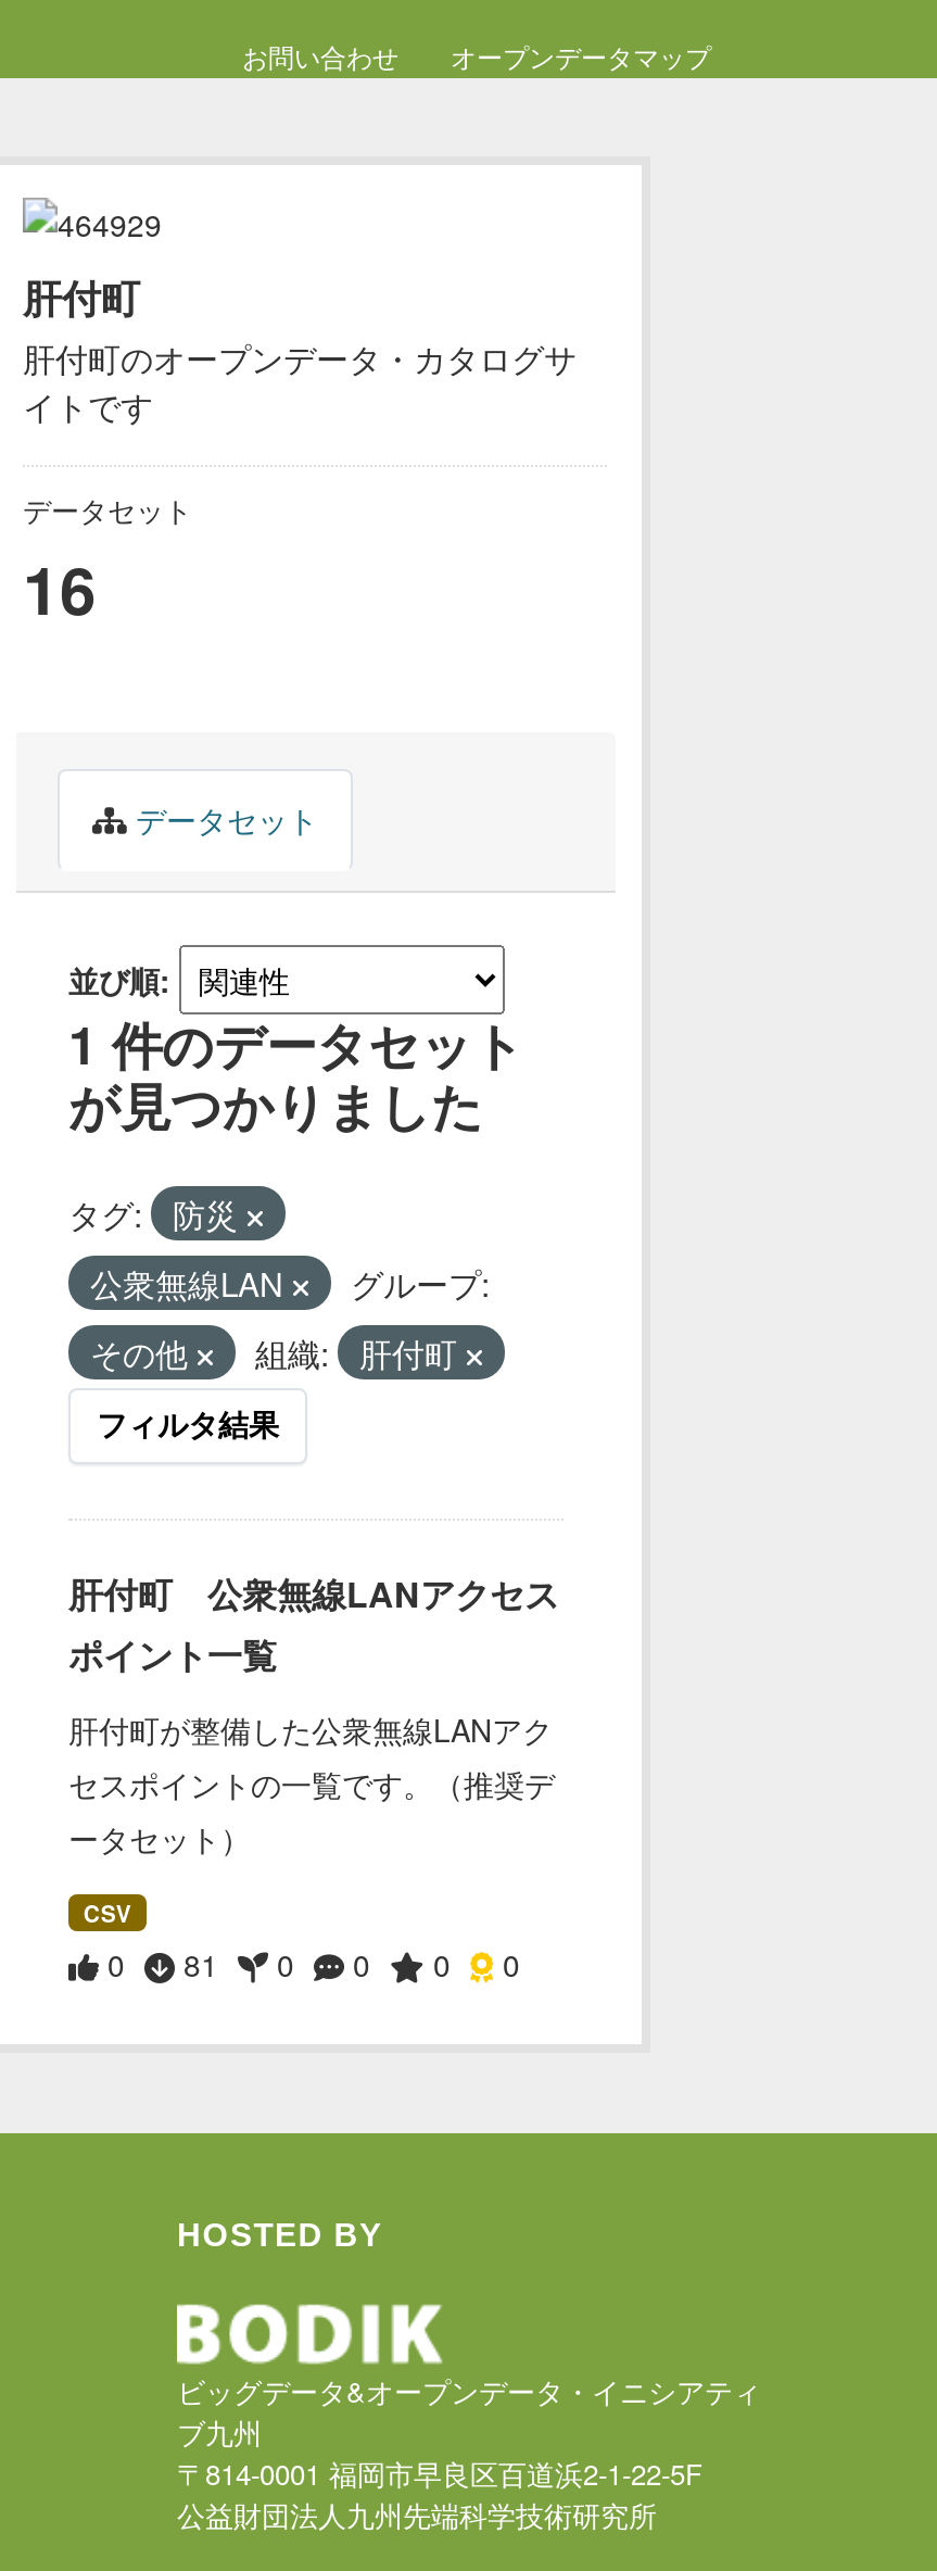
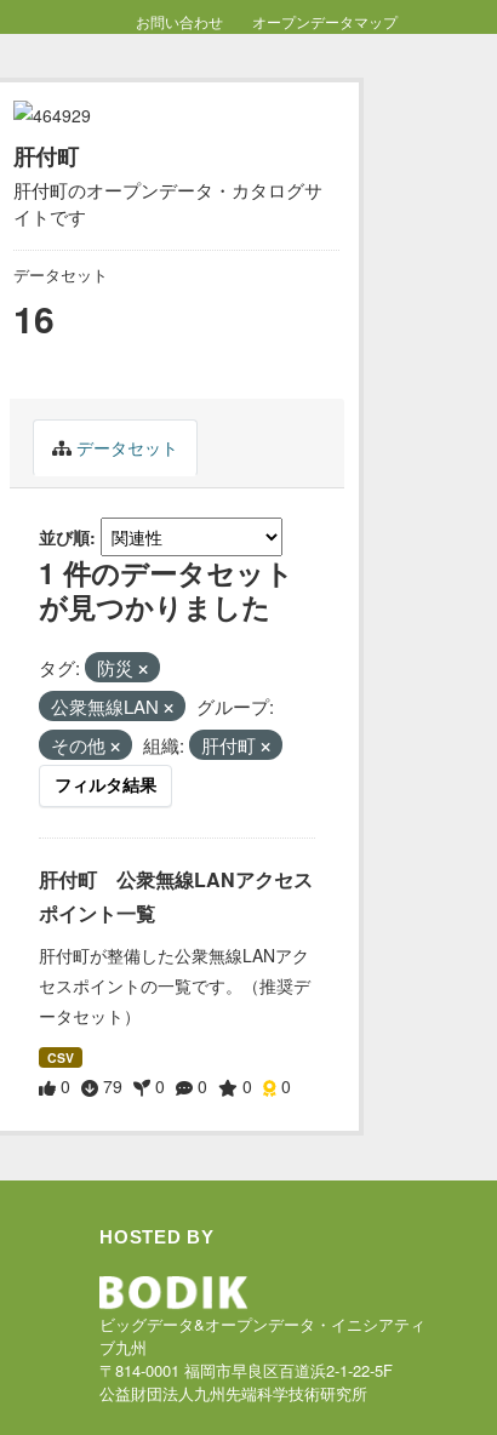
[99,1941,520,1984] 0 81 0 0 0 0 -> [56,1073,291,1097] 0 79 0 0 0 0

